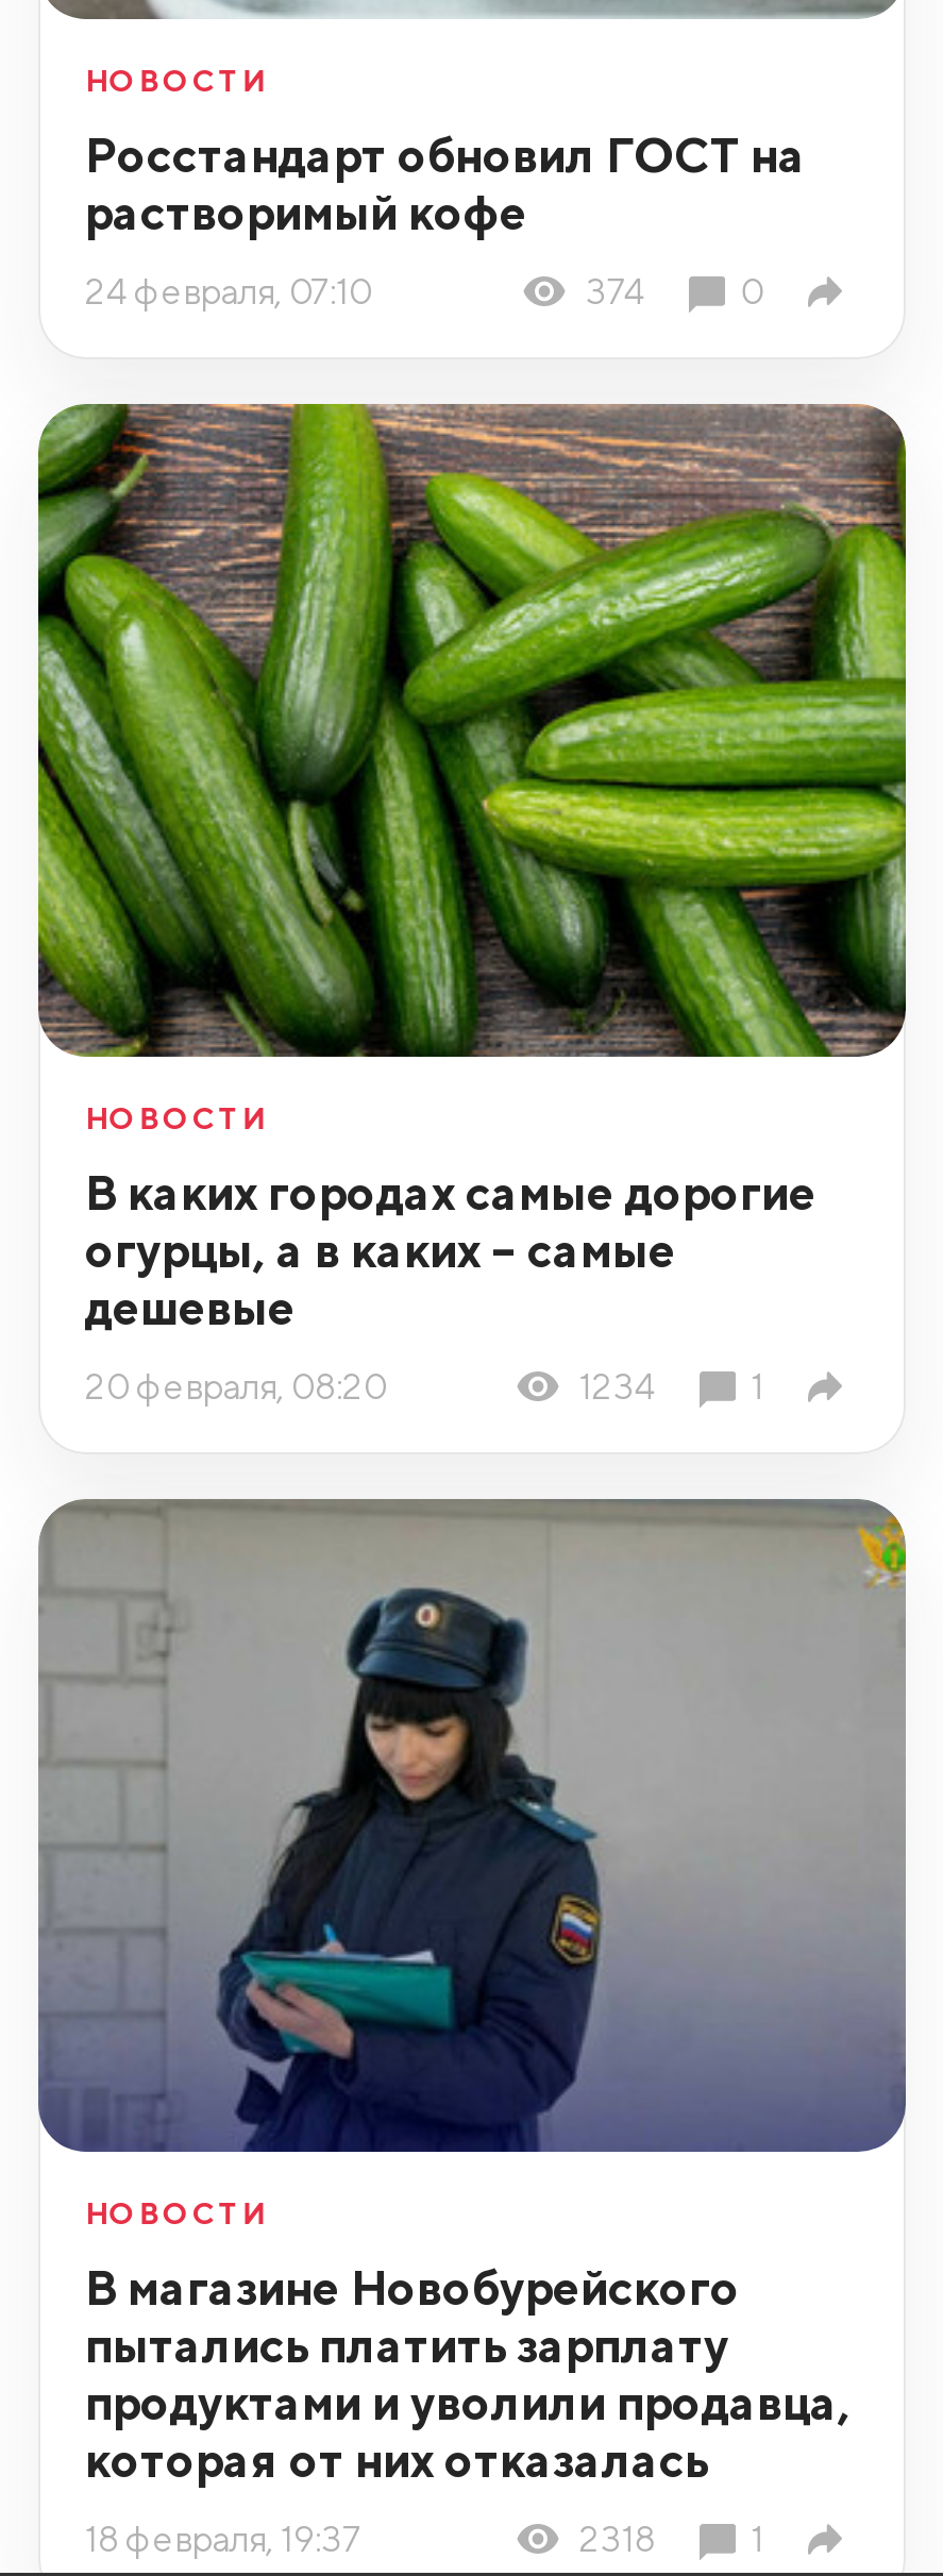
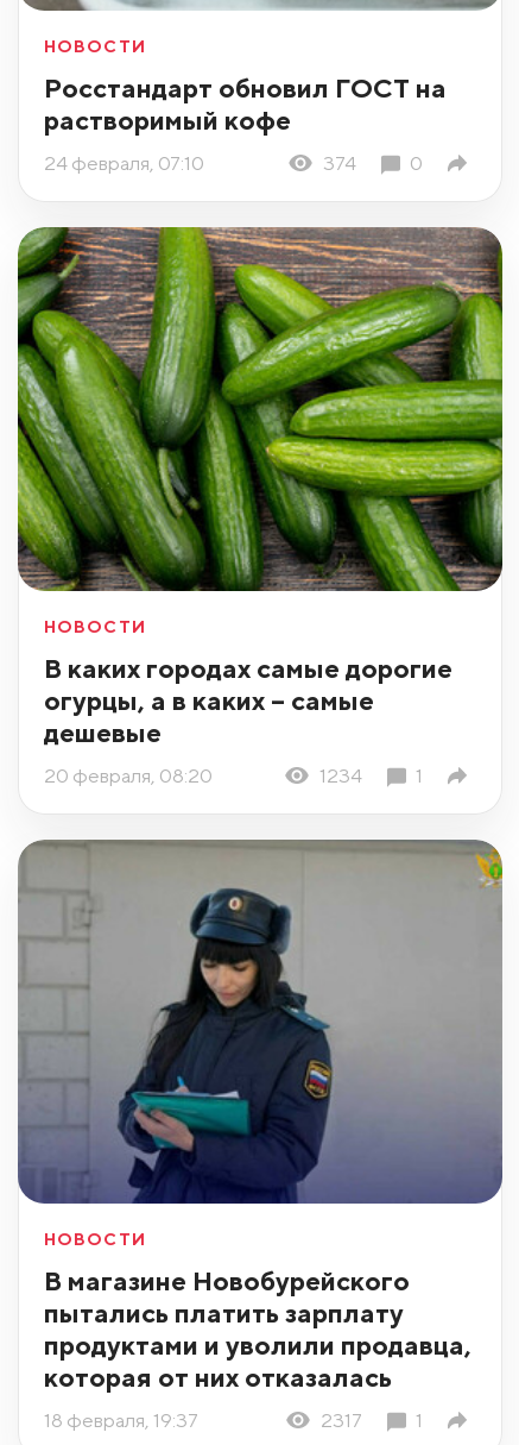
[579,2518,656,2561] 2318 -> [321,1408,363,1432] 2317

